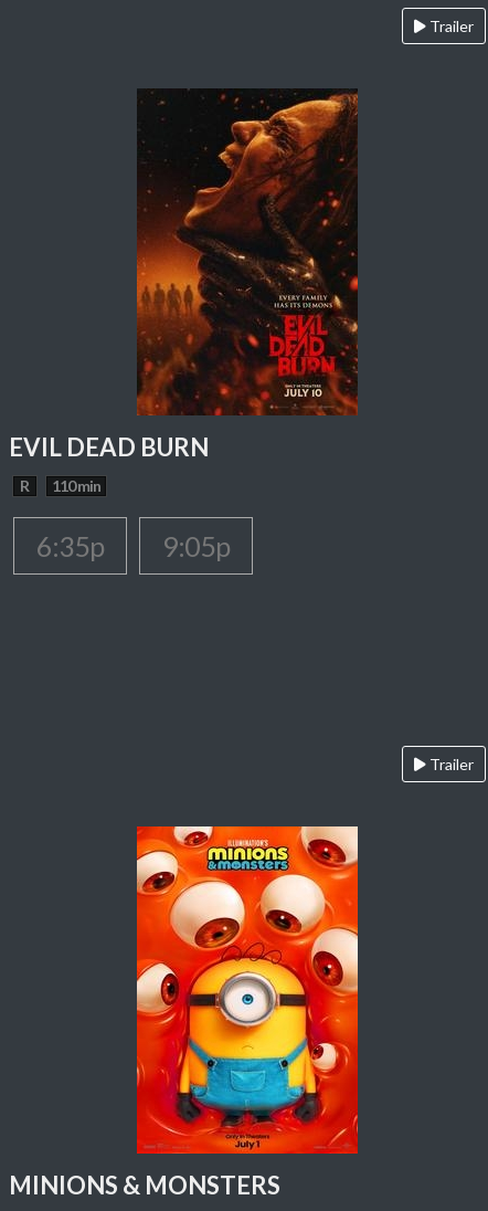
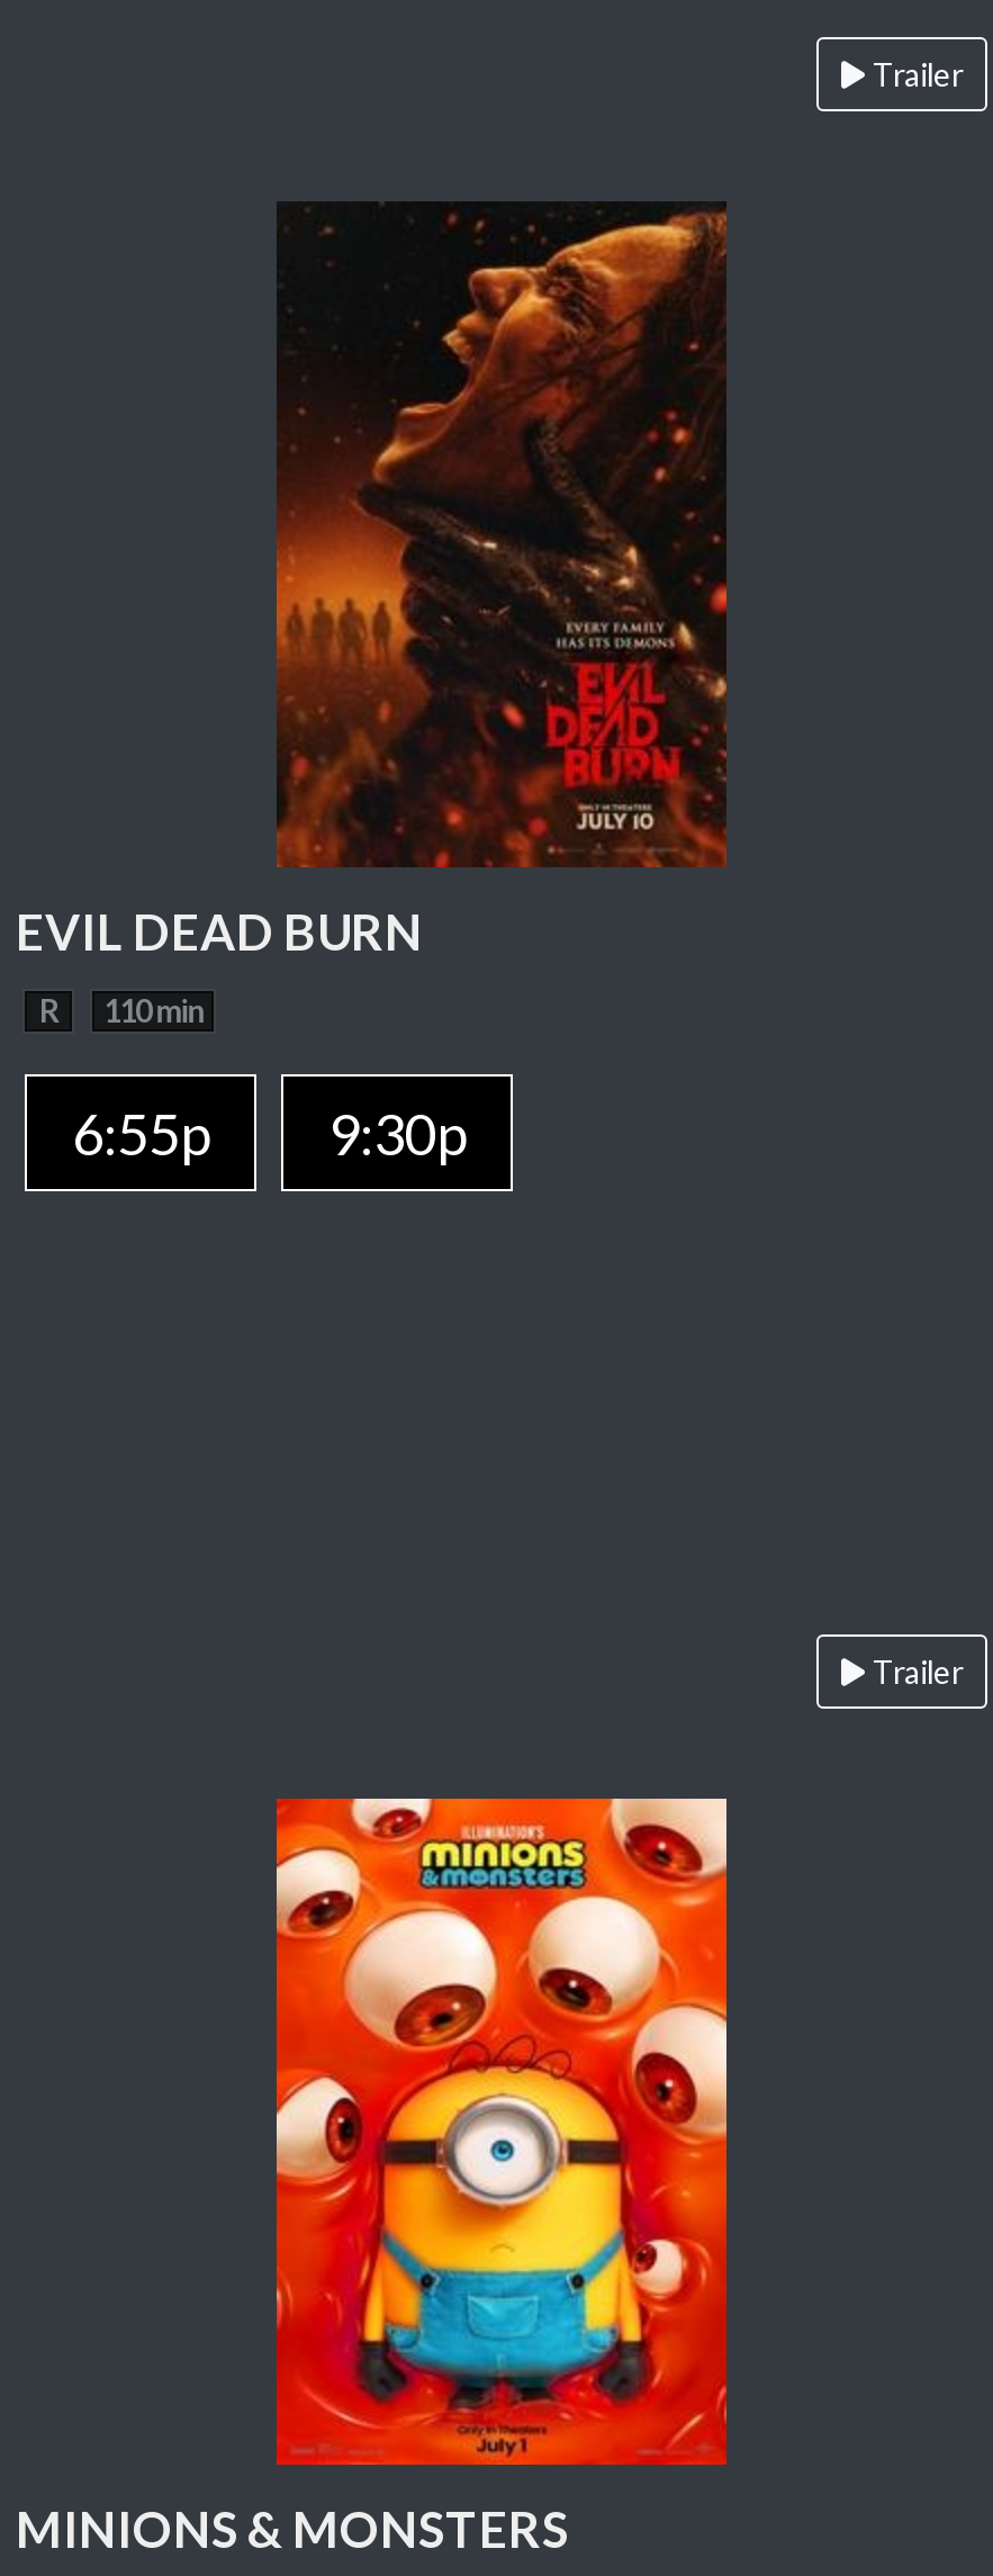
[36,529,230,562] 6:35p | 9:05p -> [72,1099,466,1167] 6:55p | 9:30p

